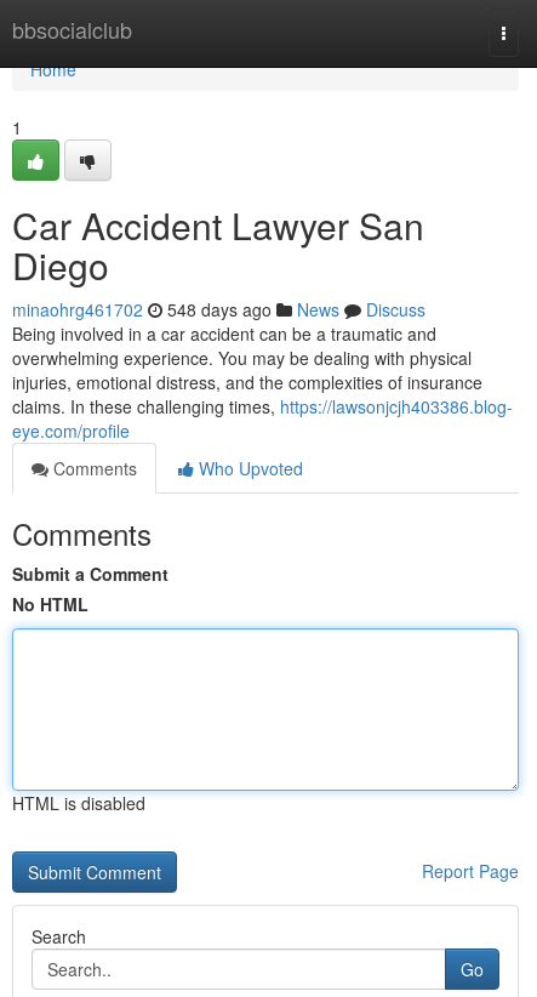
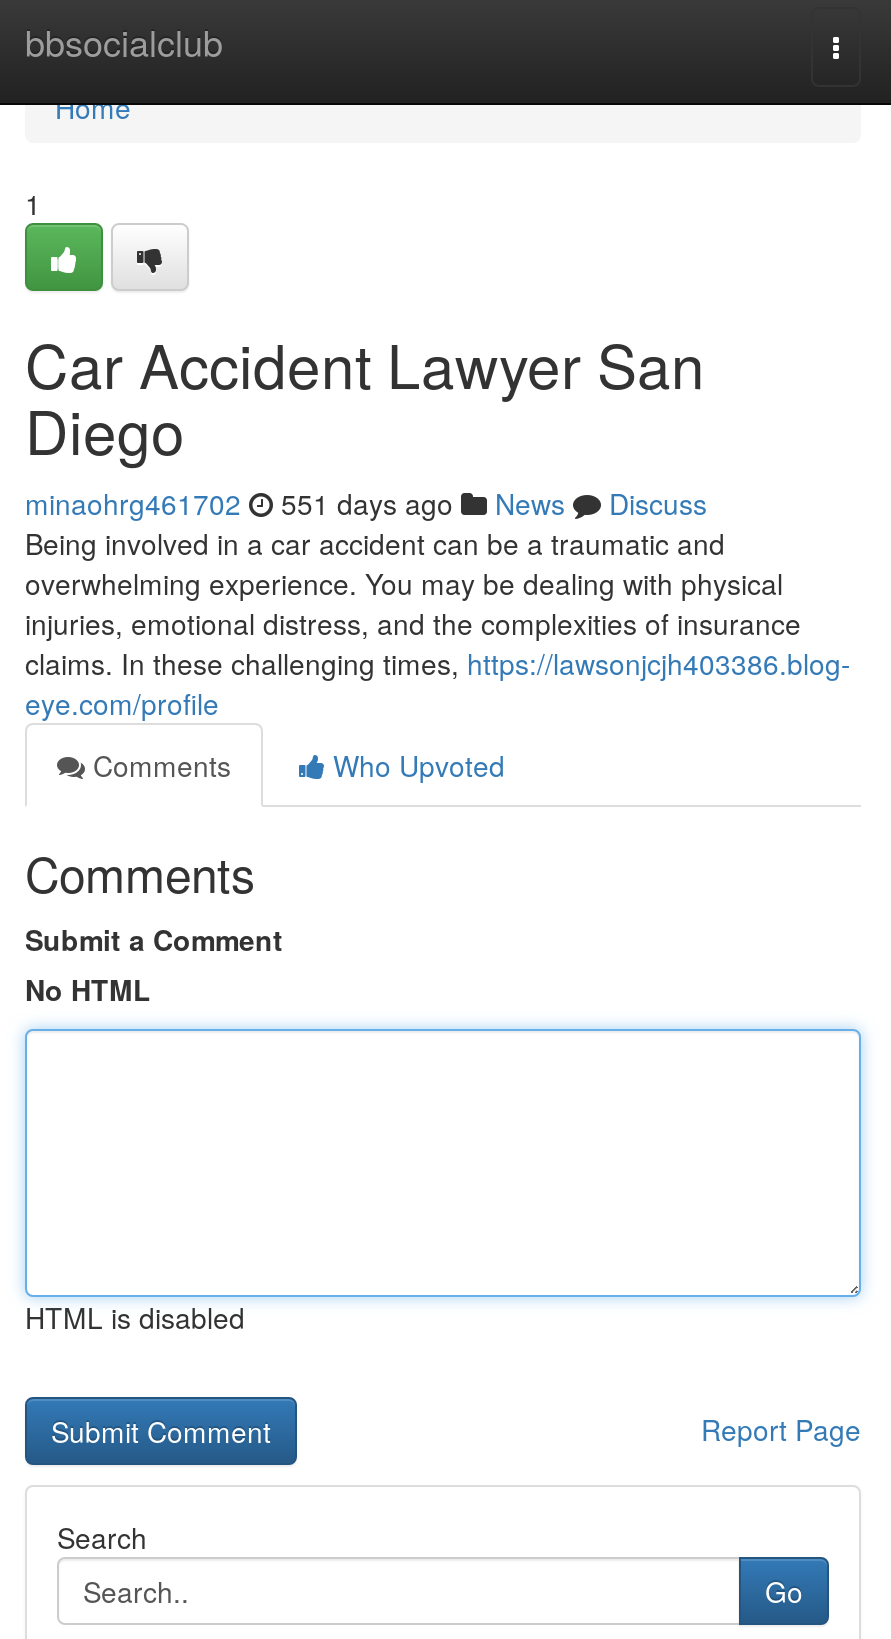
[12,297,425,321] minaohrg461702 548 days ago News Discuss -> [25,483,707,523] minaohrg461702 551 days ago News Discuss

